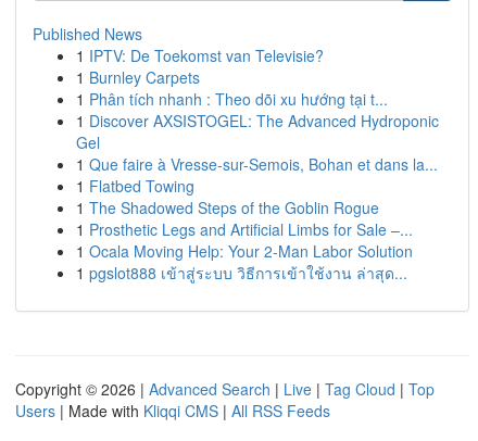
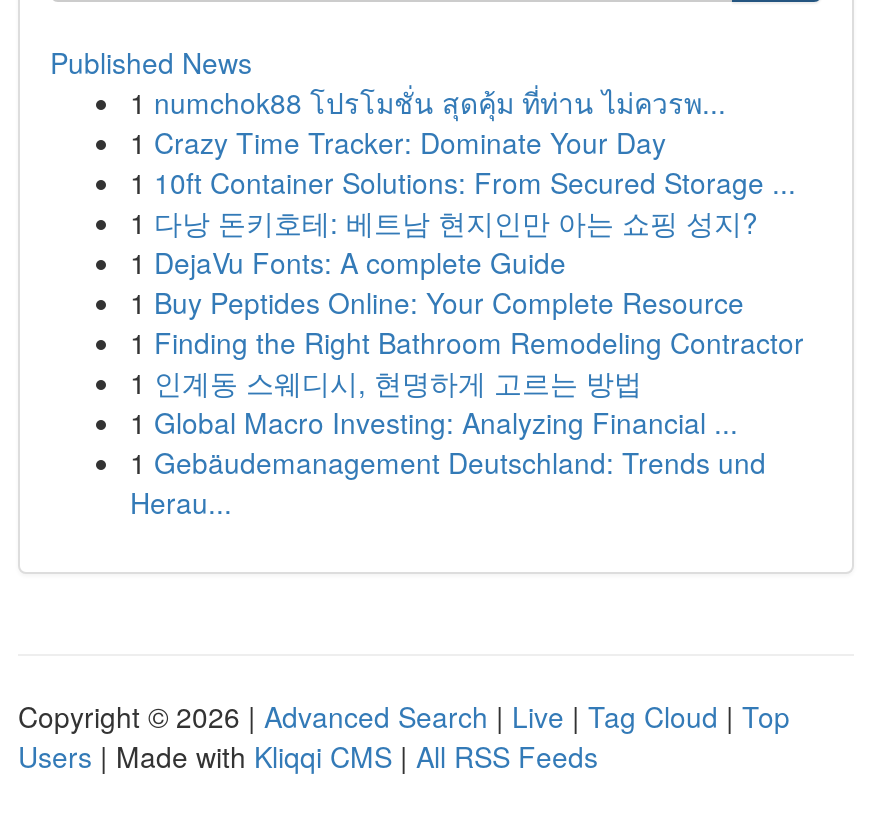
[76,45,439,283] 1 IPTV: De Toekomst van Televisie? | 1 Burnley Carpets | 1 Phân tích nhanh : Theo dõi xu hướng tại t... | 1 Discover AXSISTOGEL: The Advanced Hydroponic | Gel | 1 Que faire à Vresse-sur-Semois, Bohan et dans la... | 1 Flatbed Towing | 1 The Shadowed Steps of the Goblin Rogue | 1 Prosthetic Legs and Artificial Limbs for Sale –... | 1 Ocala Moving Help: Your 2-Man Labor Solution | 1 pgslot888 เข้าสู่ระบบ วิธีการเข้าใช้งาน ล่าสุด... -> [130,82,804,522] 1 numchok88 โปรโมชั่น สุดคุ้ม ที่ท่าน ไม่ควรพ... | 1 Crazy Time Tracker: Dominate Your Day | 1 10ft Container Solutions: From Secured Storage ... | 1 다낭 돈키호테: 베트남 현지인만 아는 쇼핑 성지? | 1 DejaVu Fonts: A complete Guide | 1 Buy Peptides Online: Your Complete Resource | 1 Finding the Right Bathroom Remodeling Contractor | 1 인계동 스웨디시, 현명하게 고르는 방법 | 1 Global Macro Investing: Analyzing Financial ... | 1 Gebäudemanagement Deutschland: Trends und | Herau...

